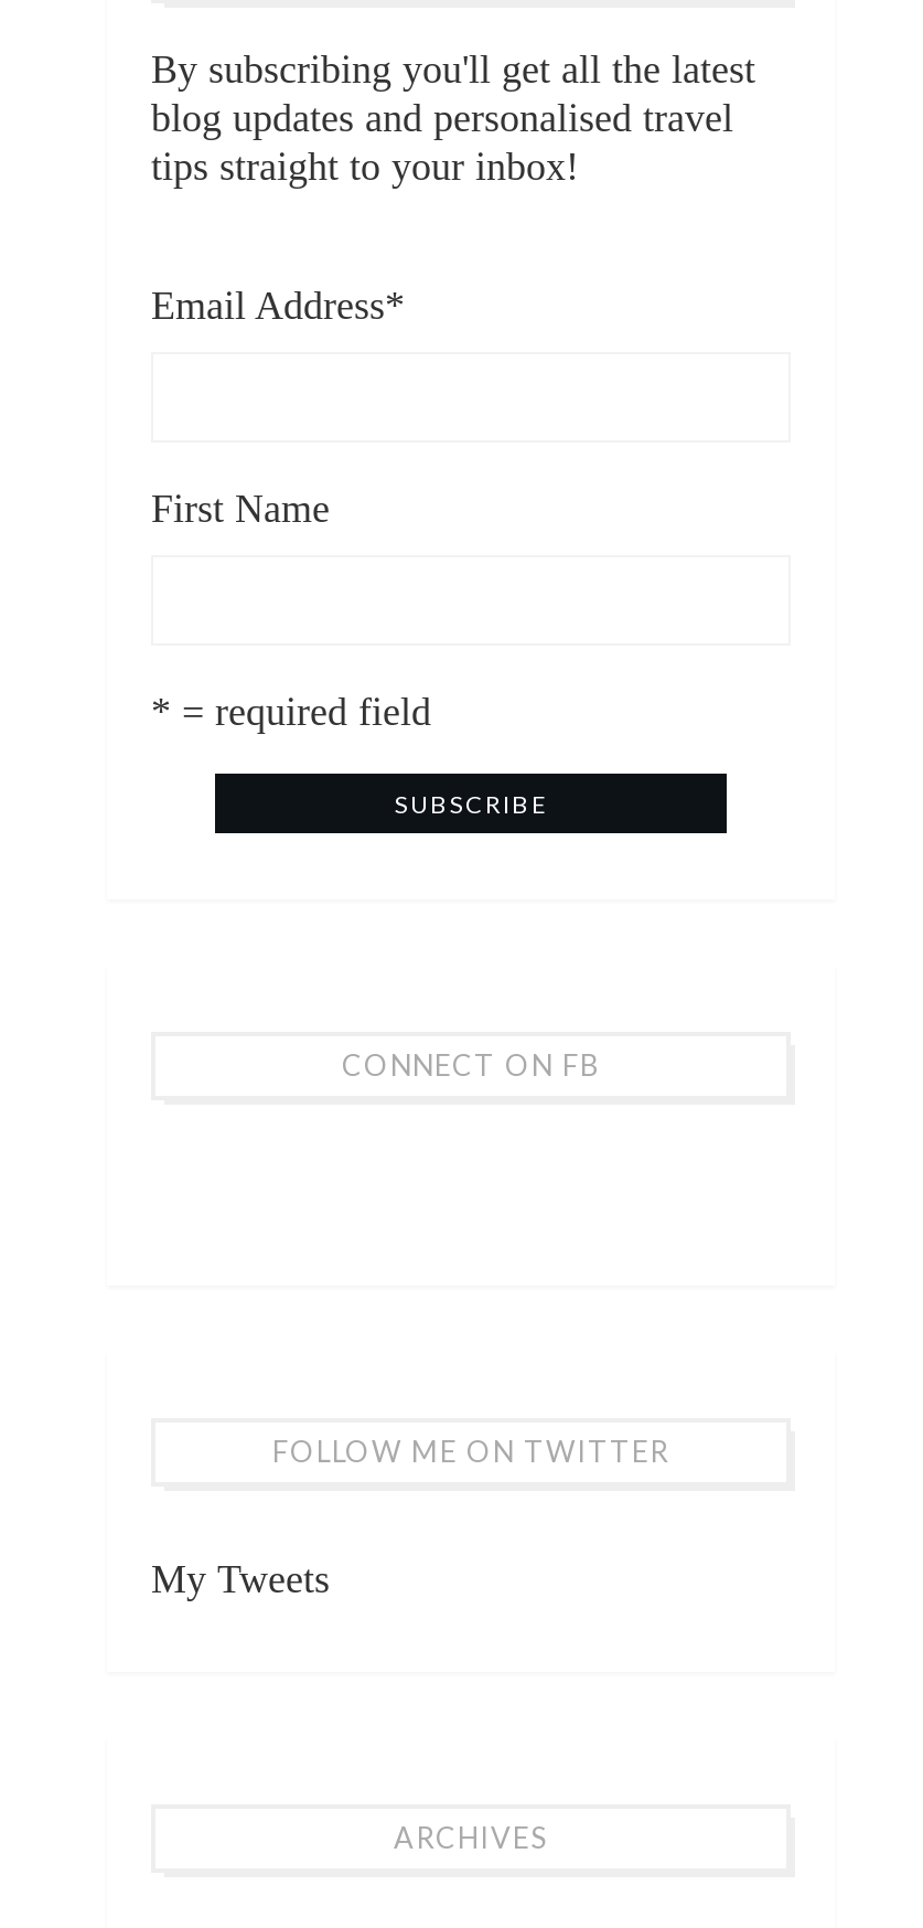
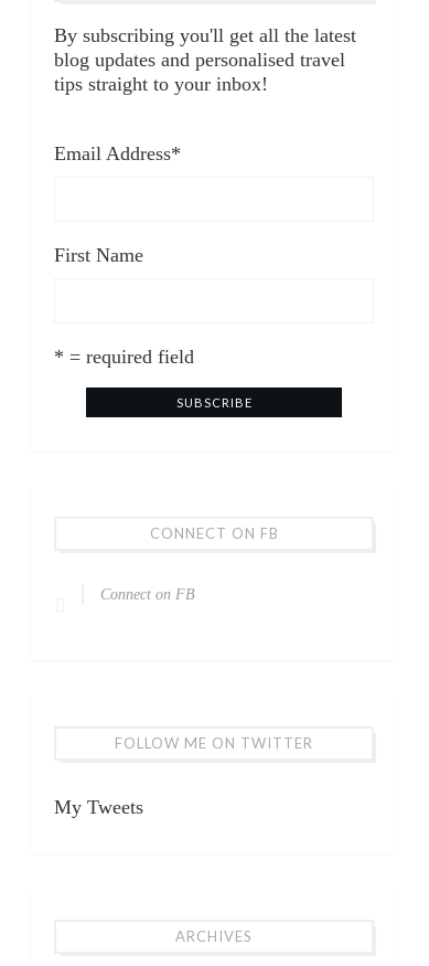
none -> [100,586,195,603] Connect on FB

